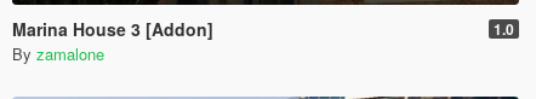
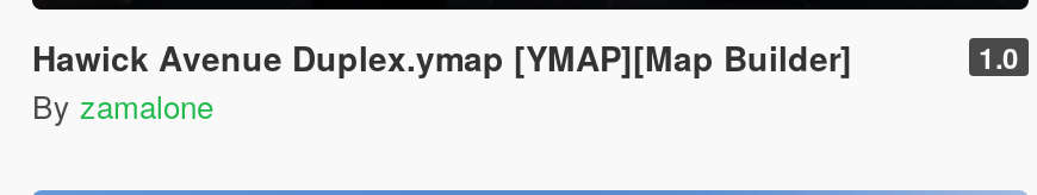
[12,16,213,41] Marina House 3 [Addon] -> [32,32,852,80] Hawick Avenue Duplex.ymap [YMAP][Map Builder]

